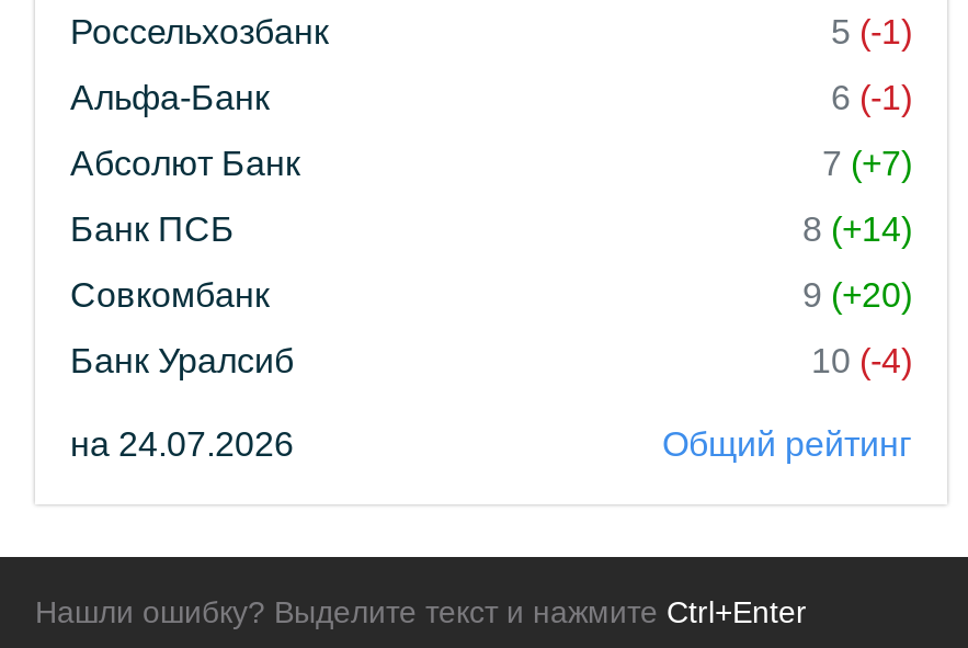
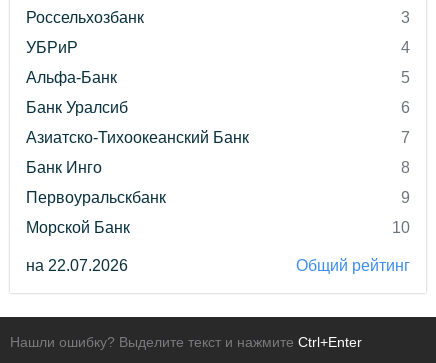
[831,13,912,50] 5 (-1) -> [26,9,410,56] 3 | УБРиР | 4
[70,79,912,314] 6 (-1) | Абсолют Банк | 7 (+7) | Банк ПСБ | 8 (+14) | Совкомбанк | 9 (+20) -> [401,69,410,86] 5
[70,342,912,463] 10 (-4) | на 24.07.2026 -> [26,99,410,274] 6 | Азиатско-Тихоокеанский Банк | 7 | Банк Инго | 8 | Первоуральскбанк | 9 | Морской Банк | 10 | на 22.07.2026
moved [70,342,294,379] -> [26,99,128,116]: Банк Уралсиб

